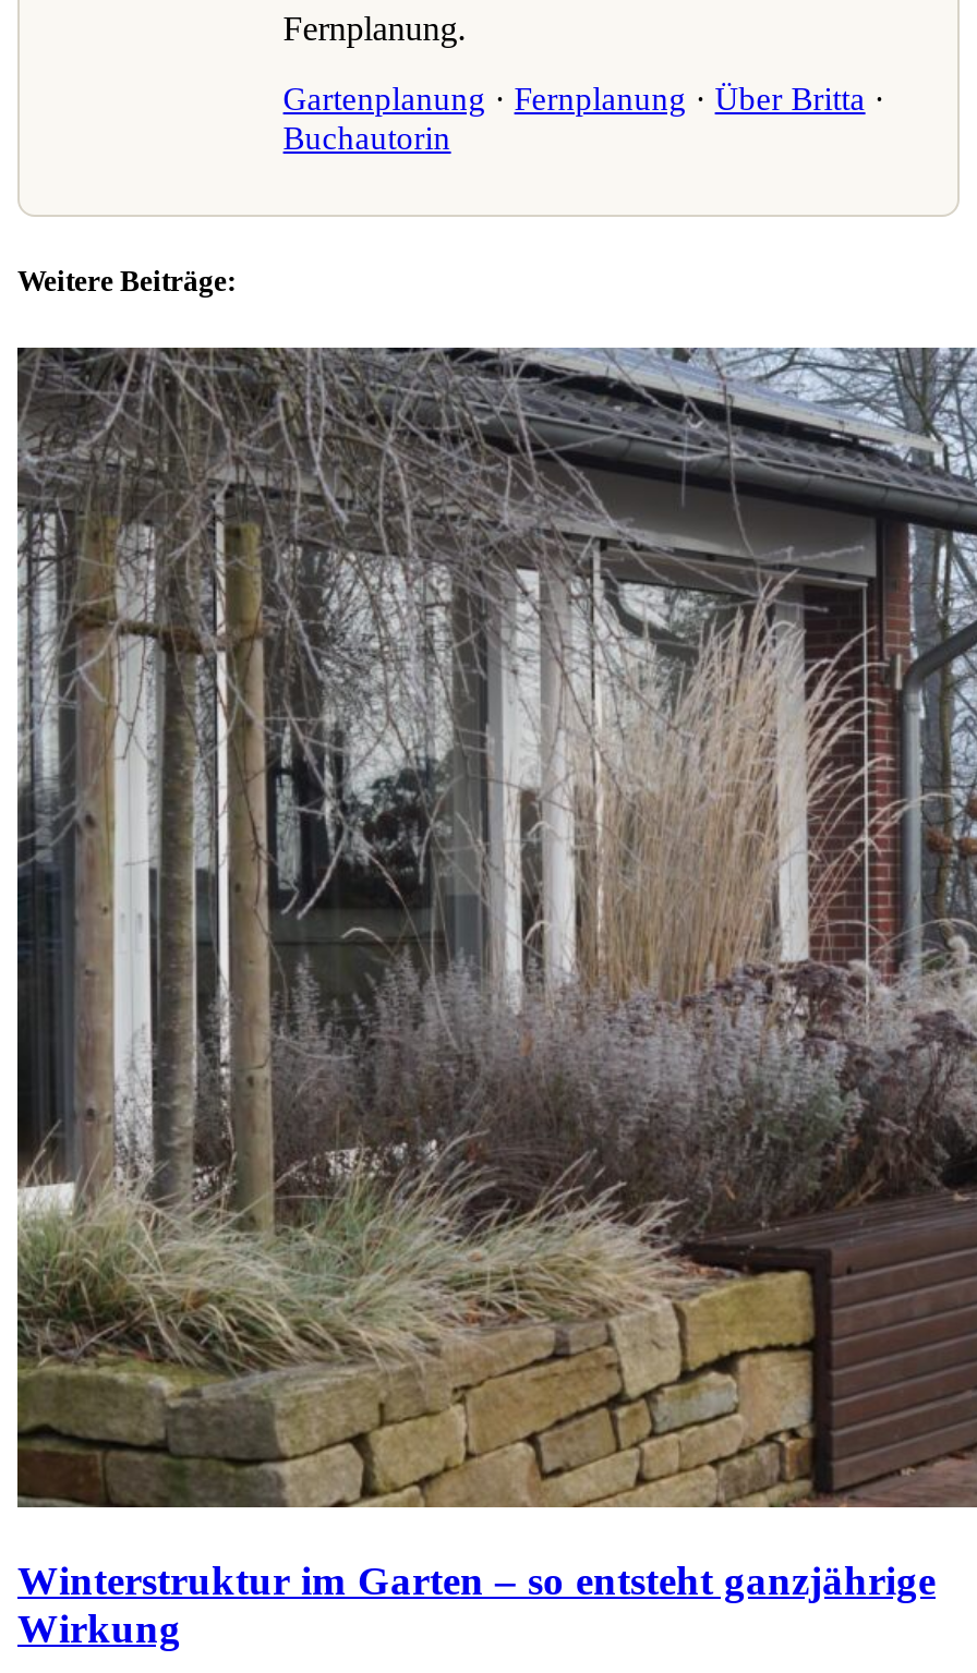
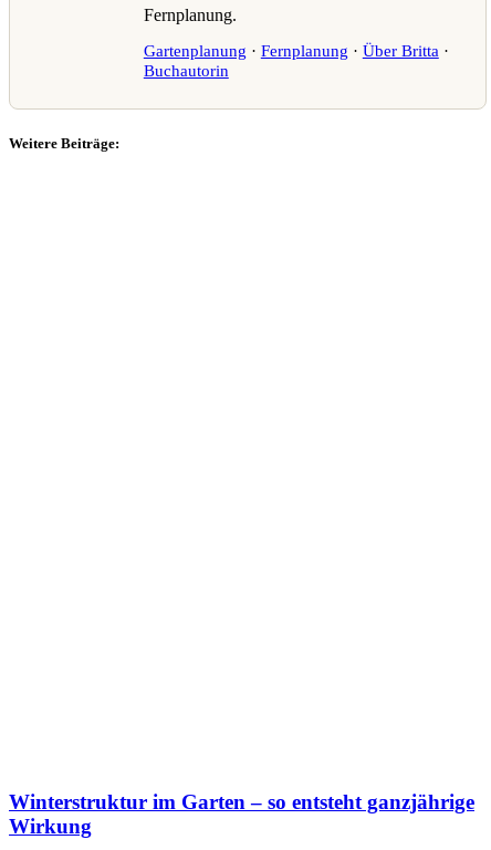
[15,344,970,1511] [image] -> none

